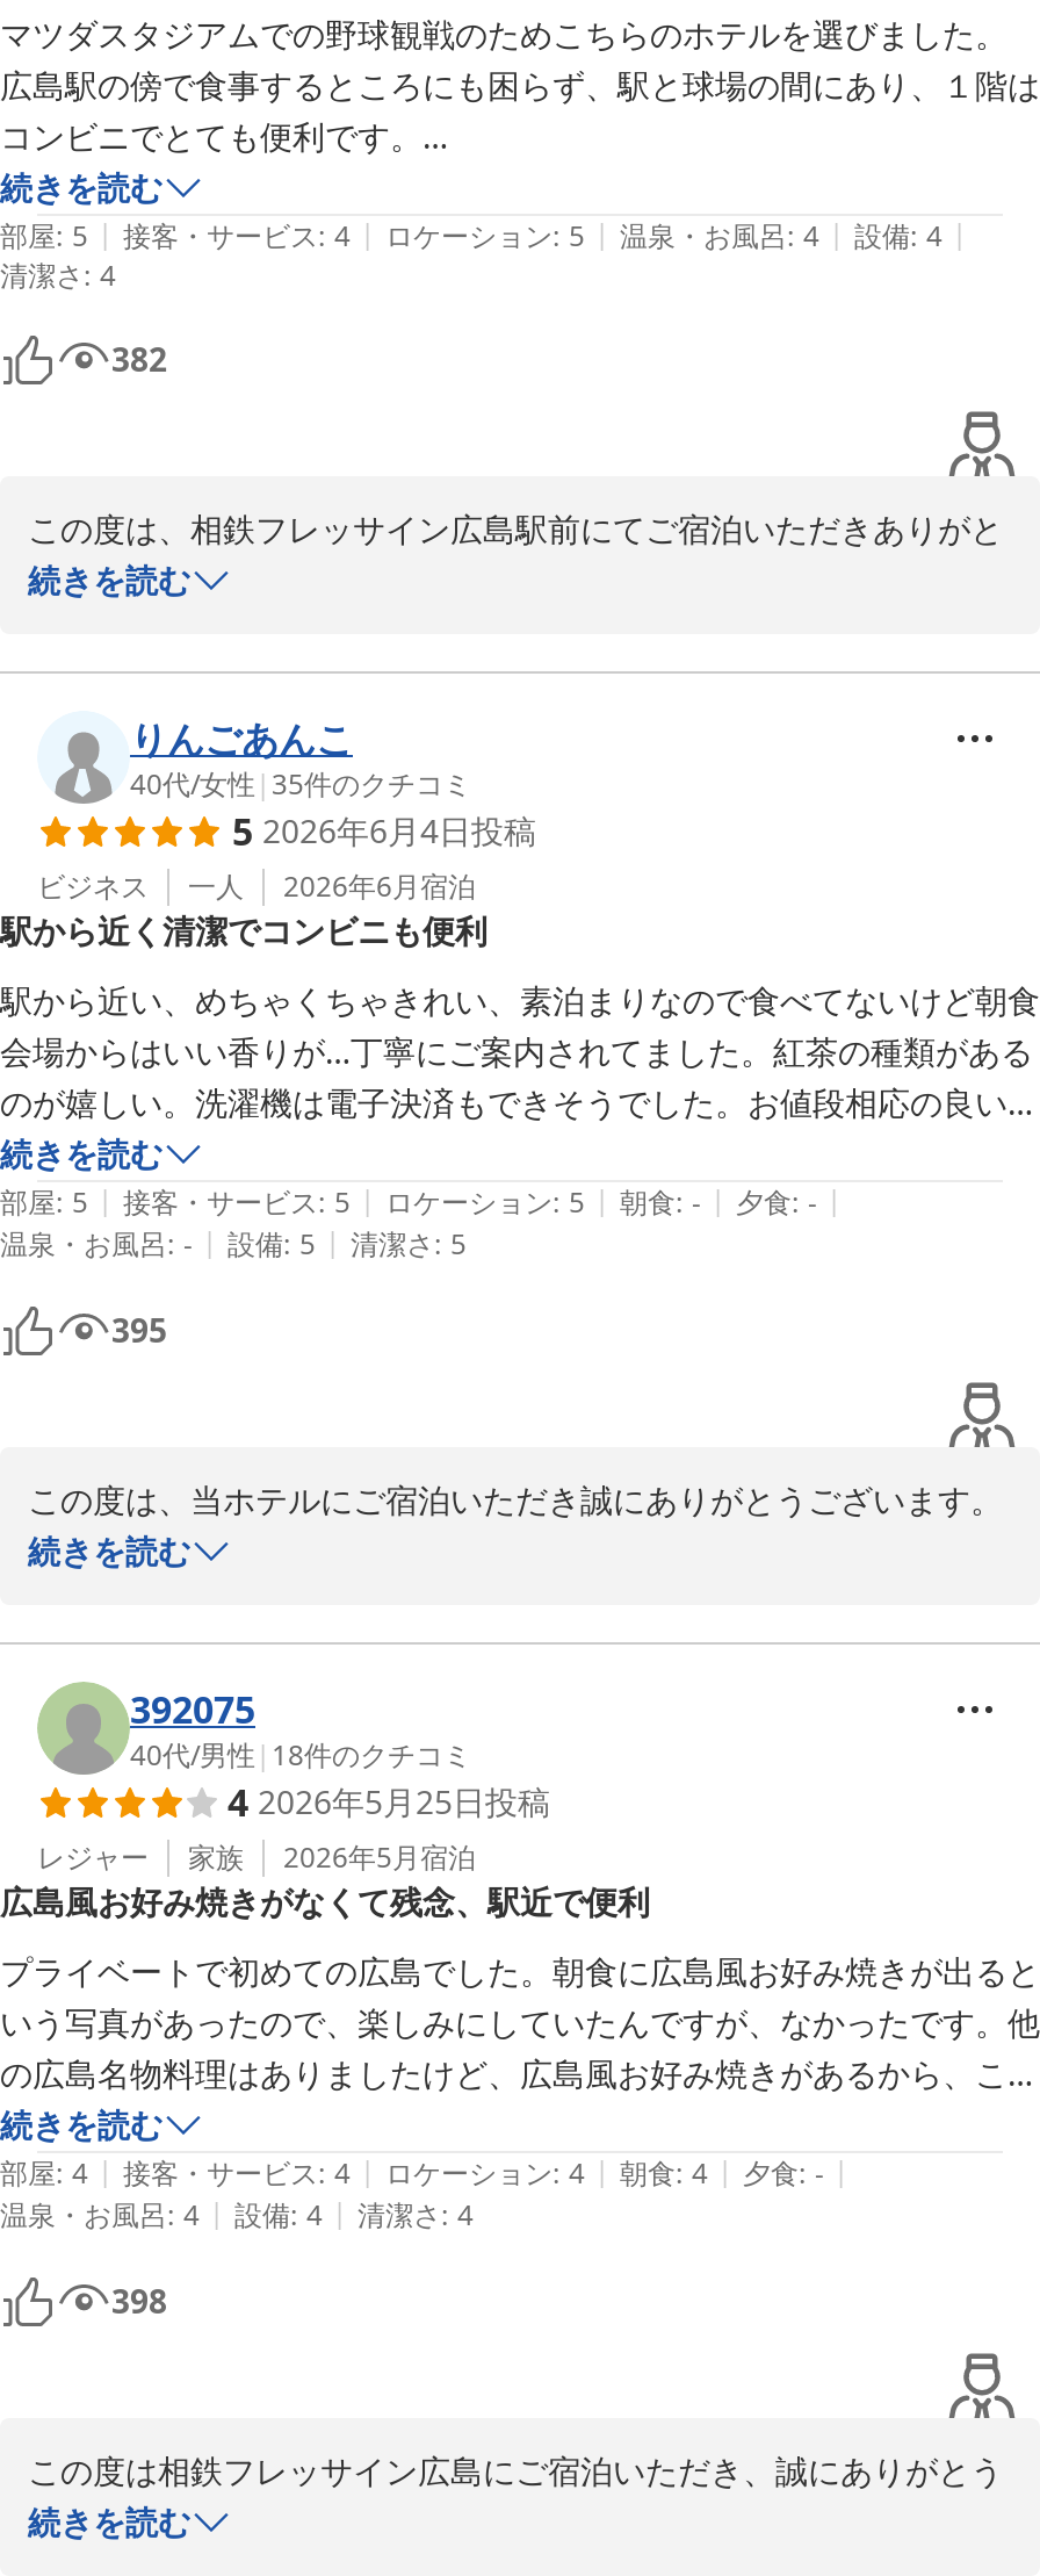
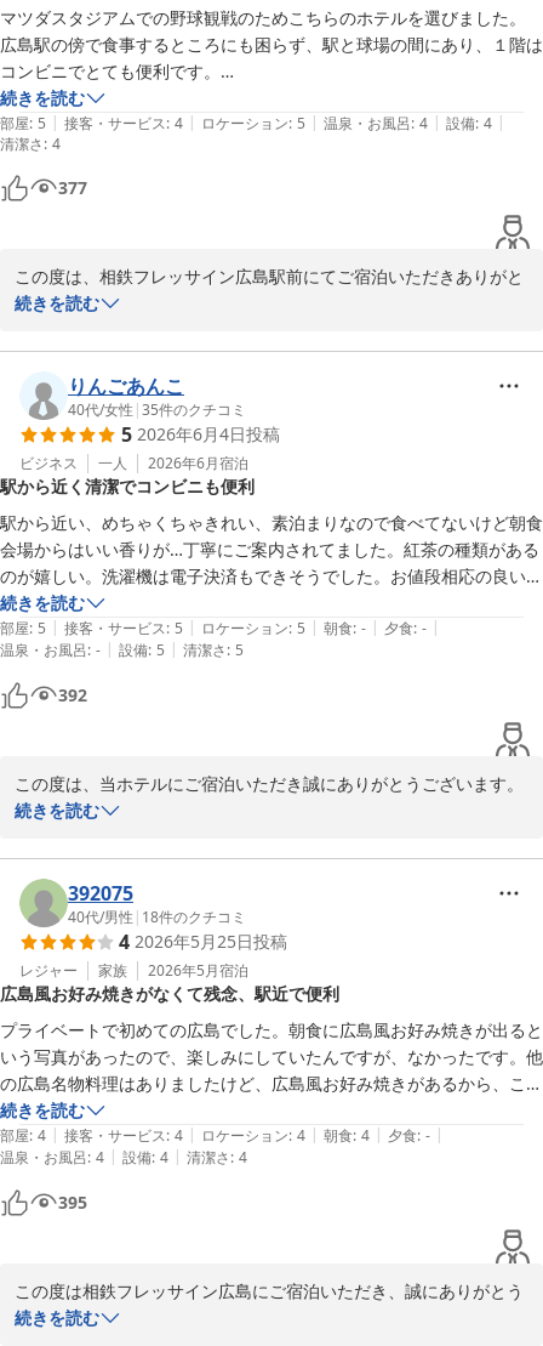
[111,337,167,381] 382 -> [58,176,87,199] 377
[111,1308,167,1352] 395 -> [58,683,87,706] 392
[111,2279,167,2323] 398 -> [58,1191,87,1214] 395

